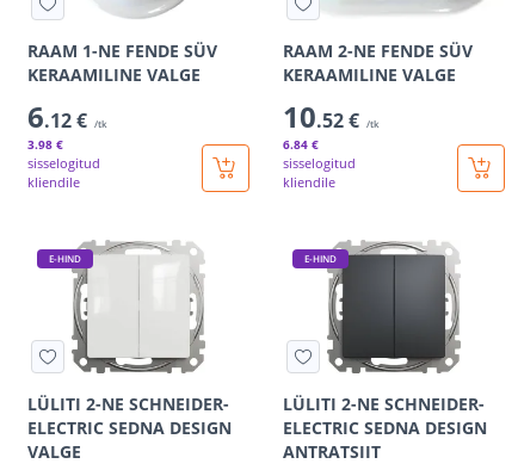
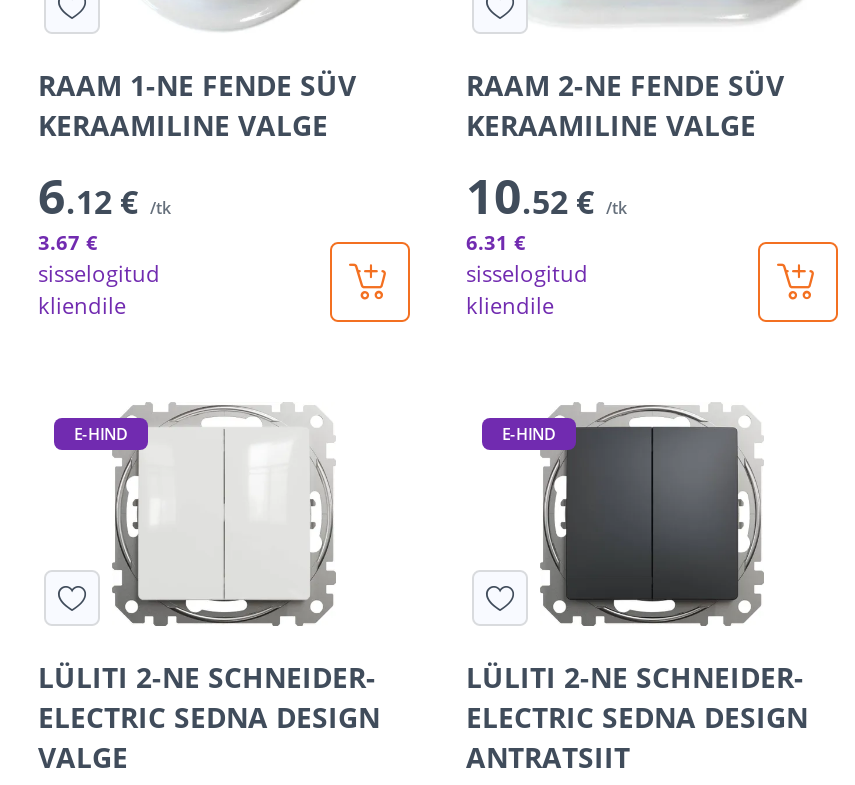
[27,136,63,153] 3.98 € -> [38,228,98,256] 3.67 €
[283,136,319,153] 6.84 € -> [466,228,526,256] 6.31 €

